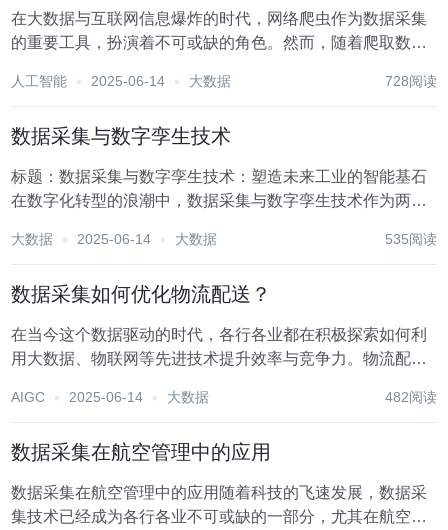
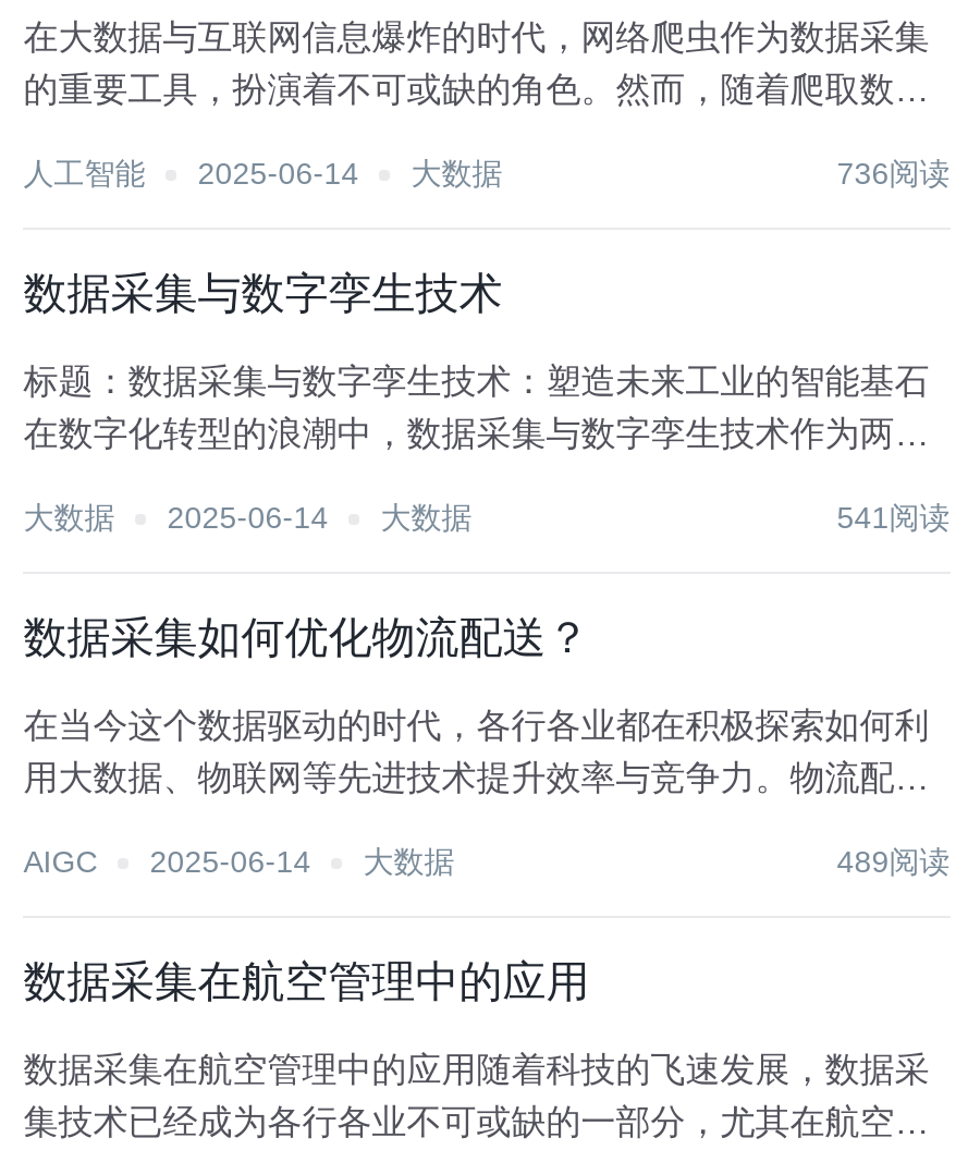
[385,73,437,89] 728阅读 -> [837,156,950,191] 736阅读
[385,231,437,247] 535阅读 -> [837,500,950,535] 541阅读
[385,389,437,405] 482阅读 -> [837,844,950,879] 489阅读

